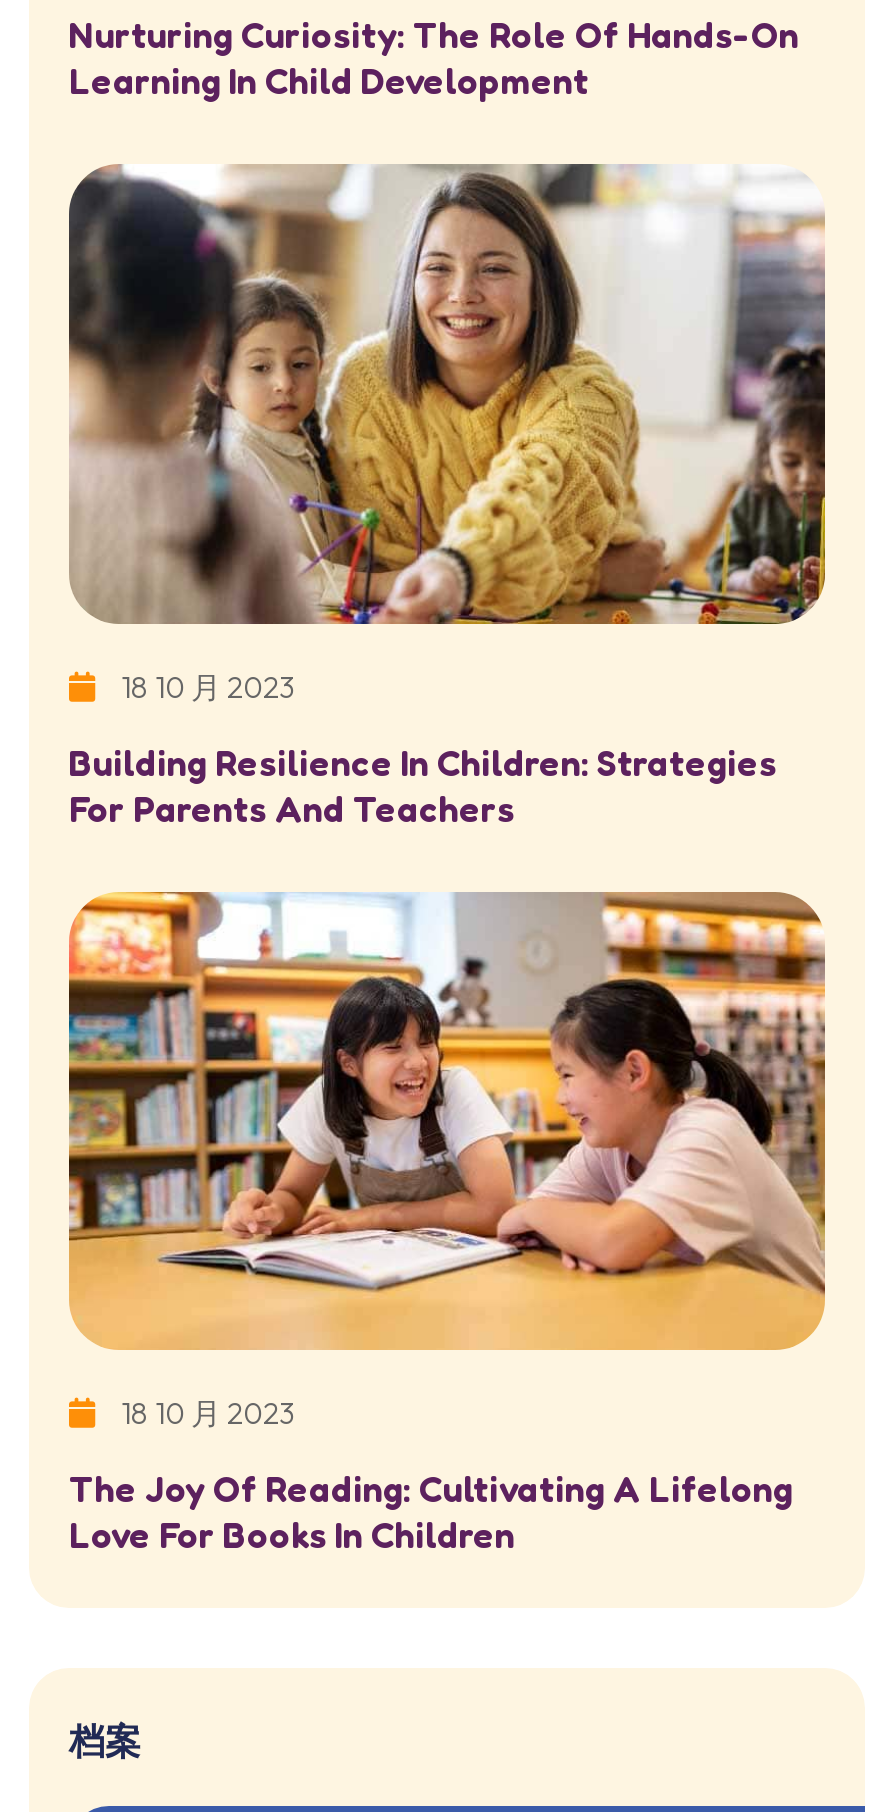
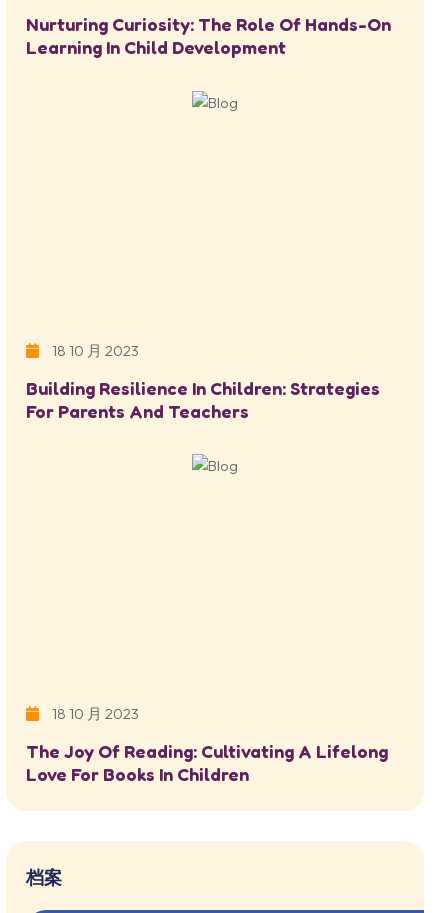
[67,162,827,626] [image] -> none
[67,890,827,1352] [image] -> none

